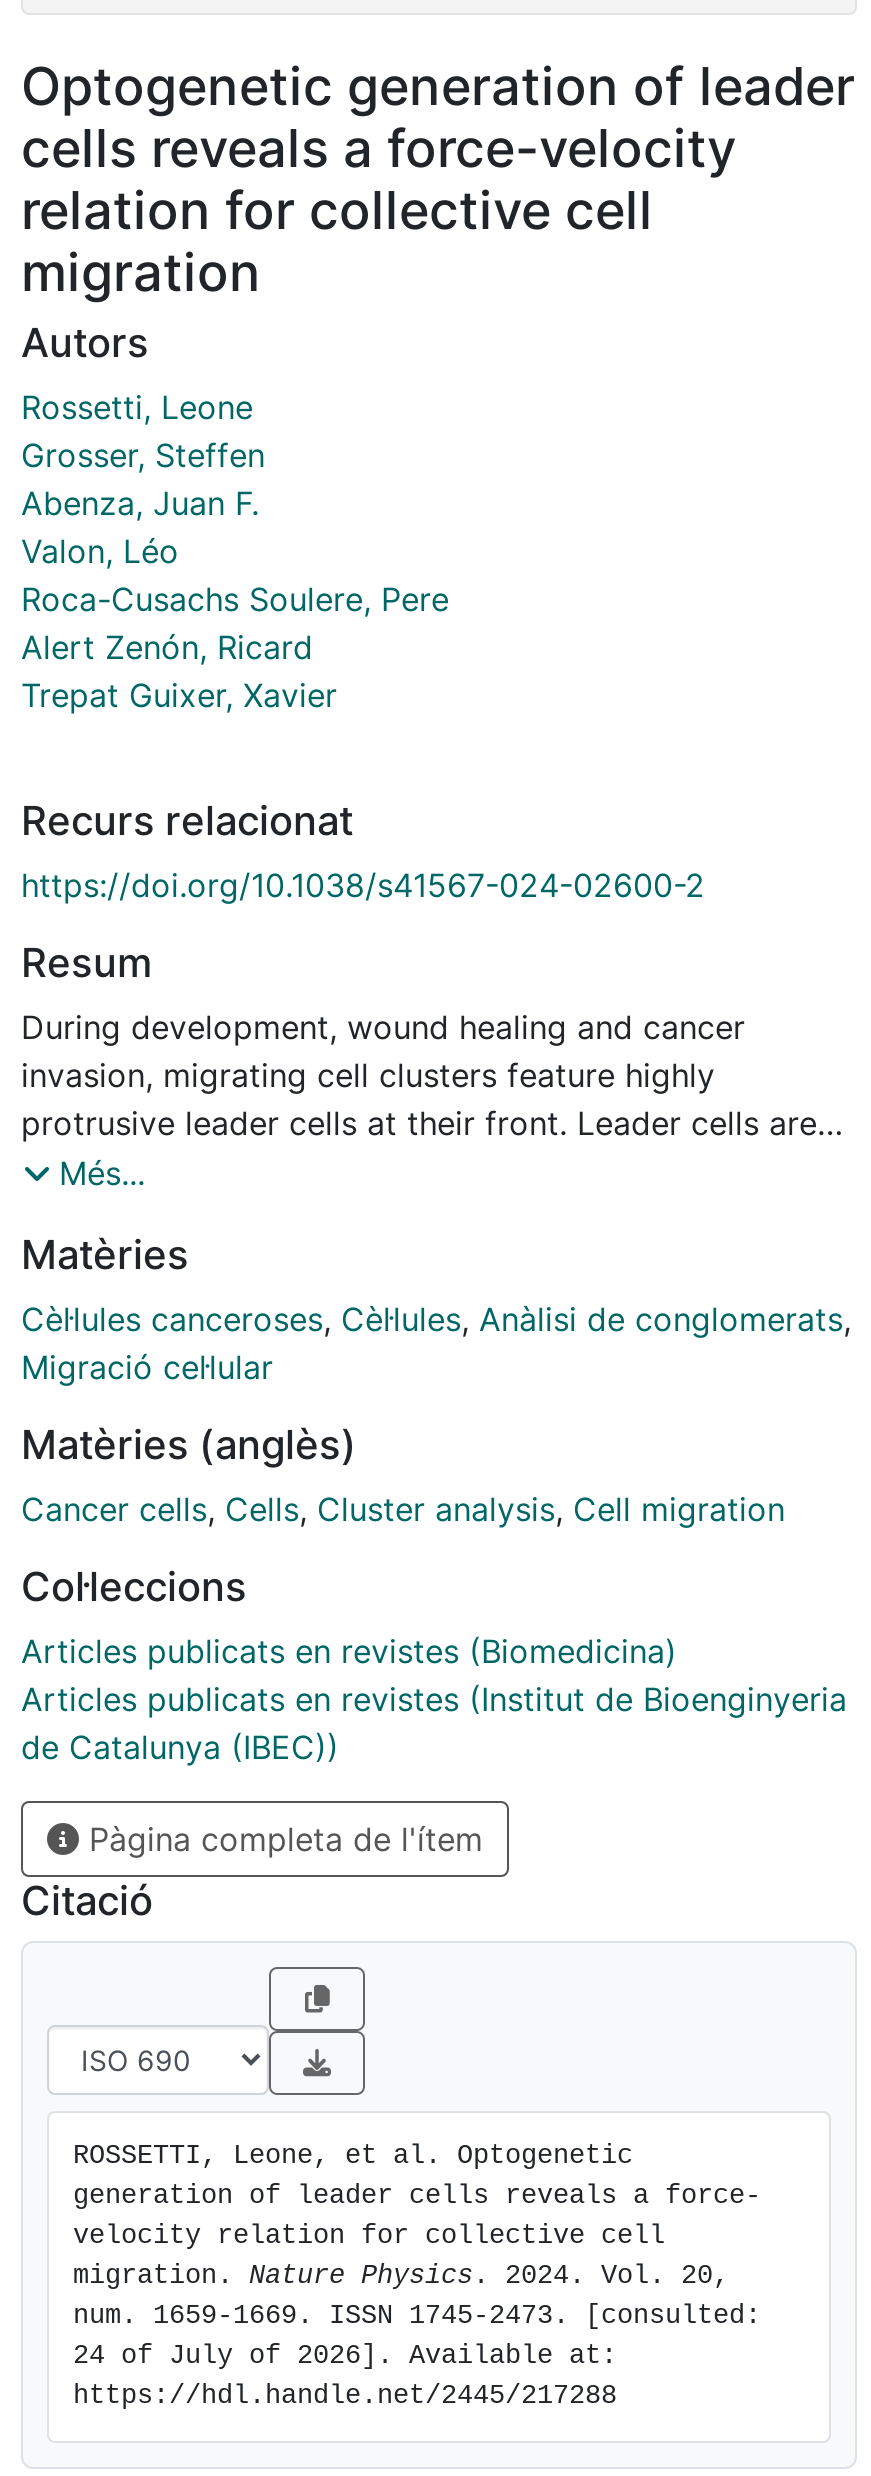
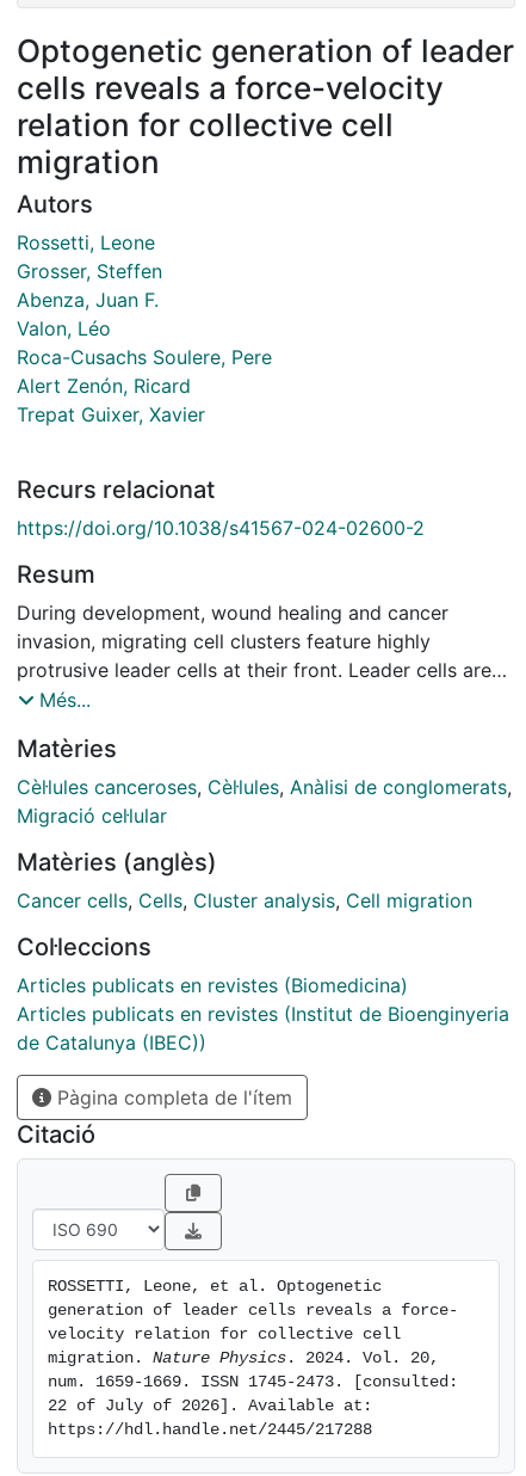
[73,2342,617,2372] 24 of July of 2026]. Available at: -> [48,1398,372,1416] 22 of July of 2026]. Available at:

